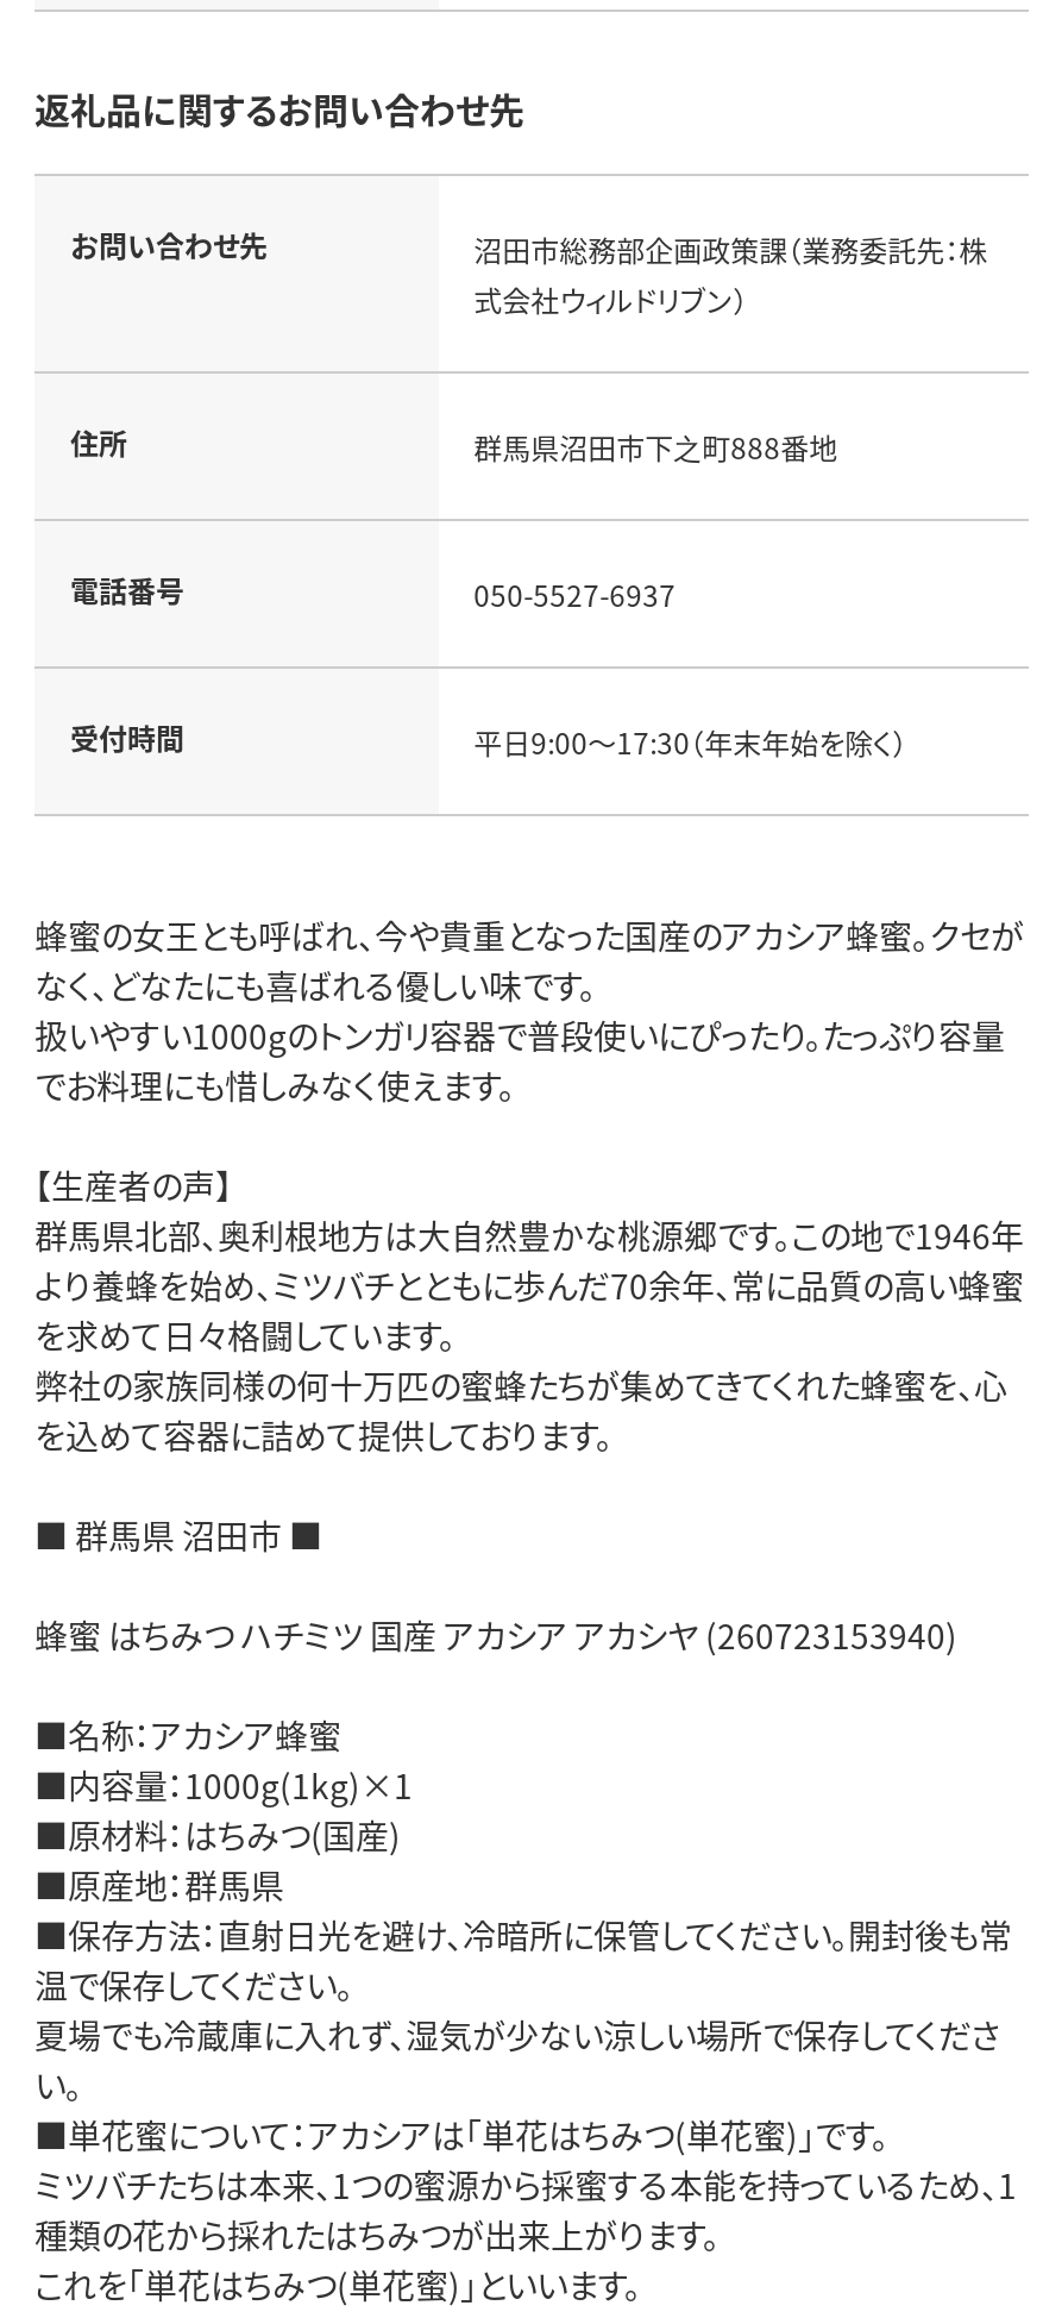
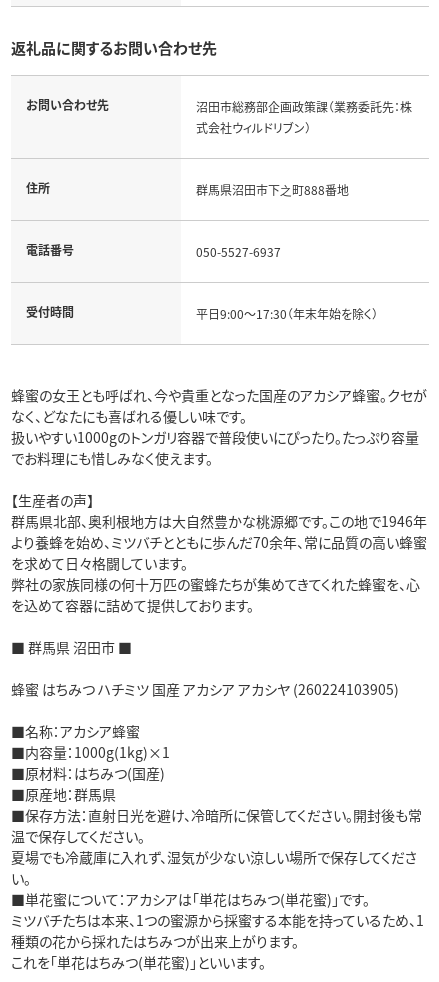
[34,1610,957,1658] 蜂蜜 はちみつ ハチミツ 国産 アカシア アカシヤ (260723153940) -> [11,679,399,699] 蜂蜜 はちみつ ハチミツ 国産 アカシア アカシヤ (260224103905)

